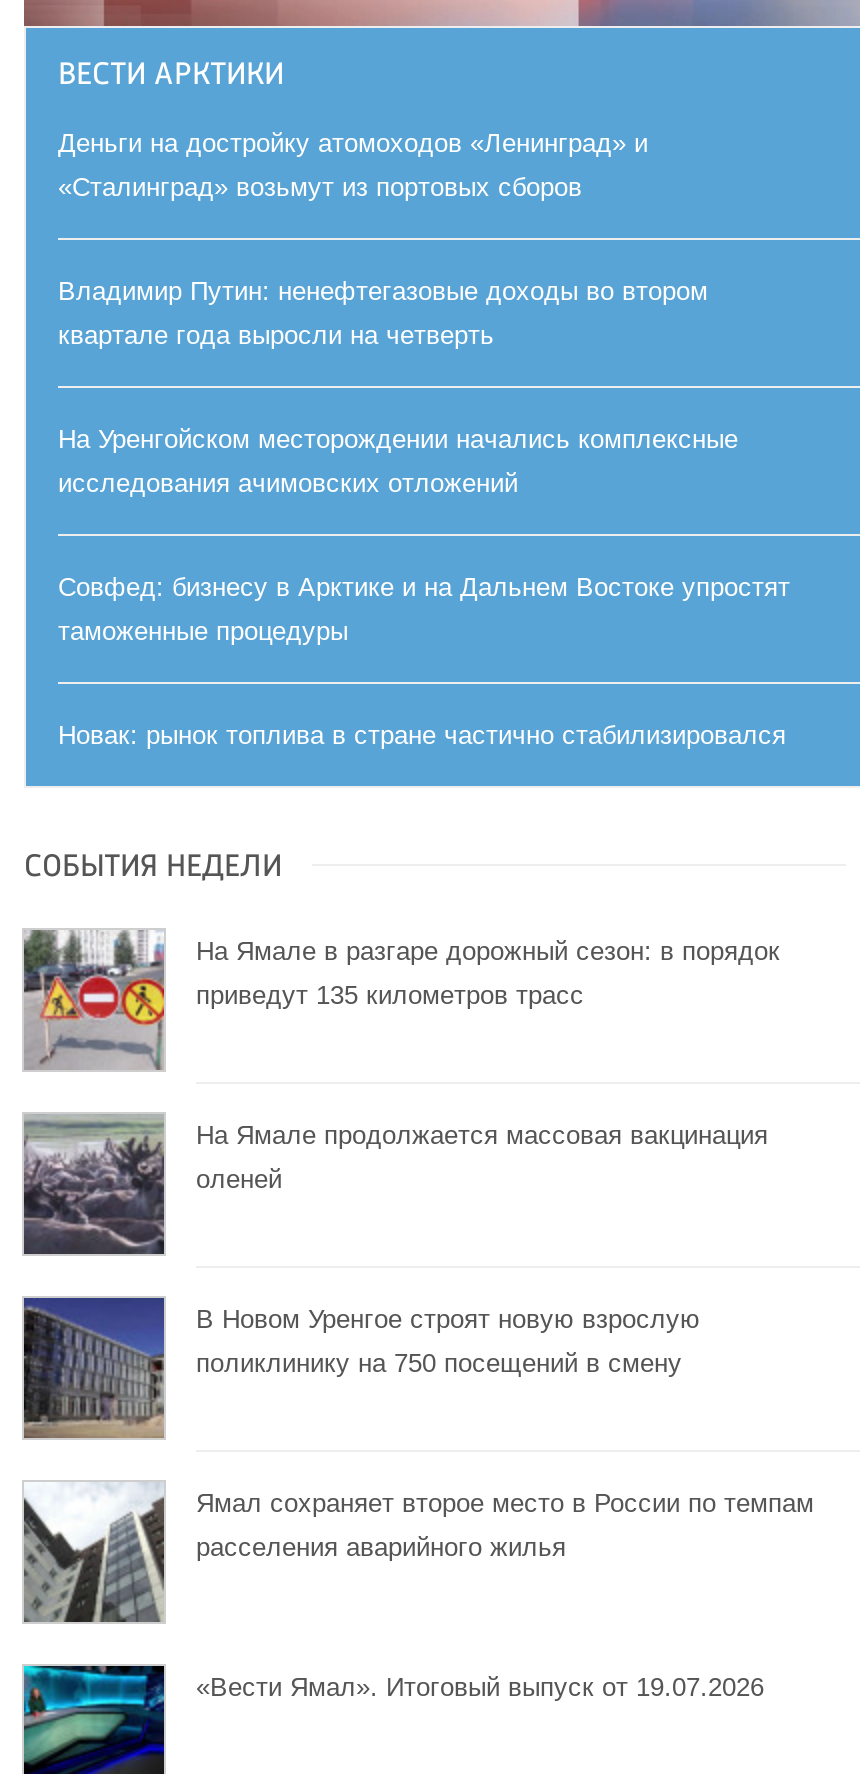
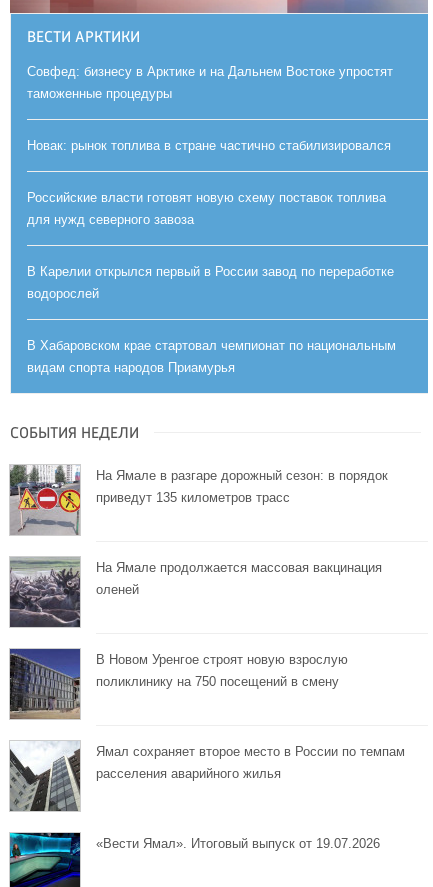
[58,128,738,498] Деньги на достройку атомоходов «Ленинград» и | «Сталинград» возьмут из портовых сборов | Владимир Путин: ненефтегазовые доходы во втором | квартале года выросли на четверть | На Уренгойском месторождении начались комплексные | исследования ачимовских отложений -> none
moved [58,572,790,750] -> [27,64,393,153]: Совфед: бизнесу в Арктике и на Дальнем Востоке упростят | таможенные процедуры | Новак: рынок топлива в стране частично стабилизировался
none -> [27,190,396,375] Российские власти готовят новую схему поставок топлива | для нужд северного завоза | В Карелии открылся первый в России завод по переработке | водорослей | В Хабаровском крае стартовал чемпионат по национальным | видам спорта народов Приамурья

